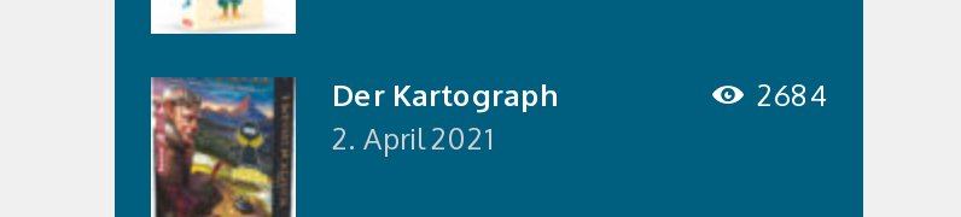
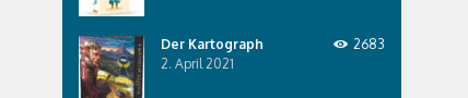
[757,79,827,115] 2684 -> [353,36,385,52] 2683

